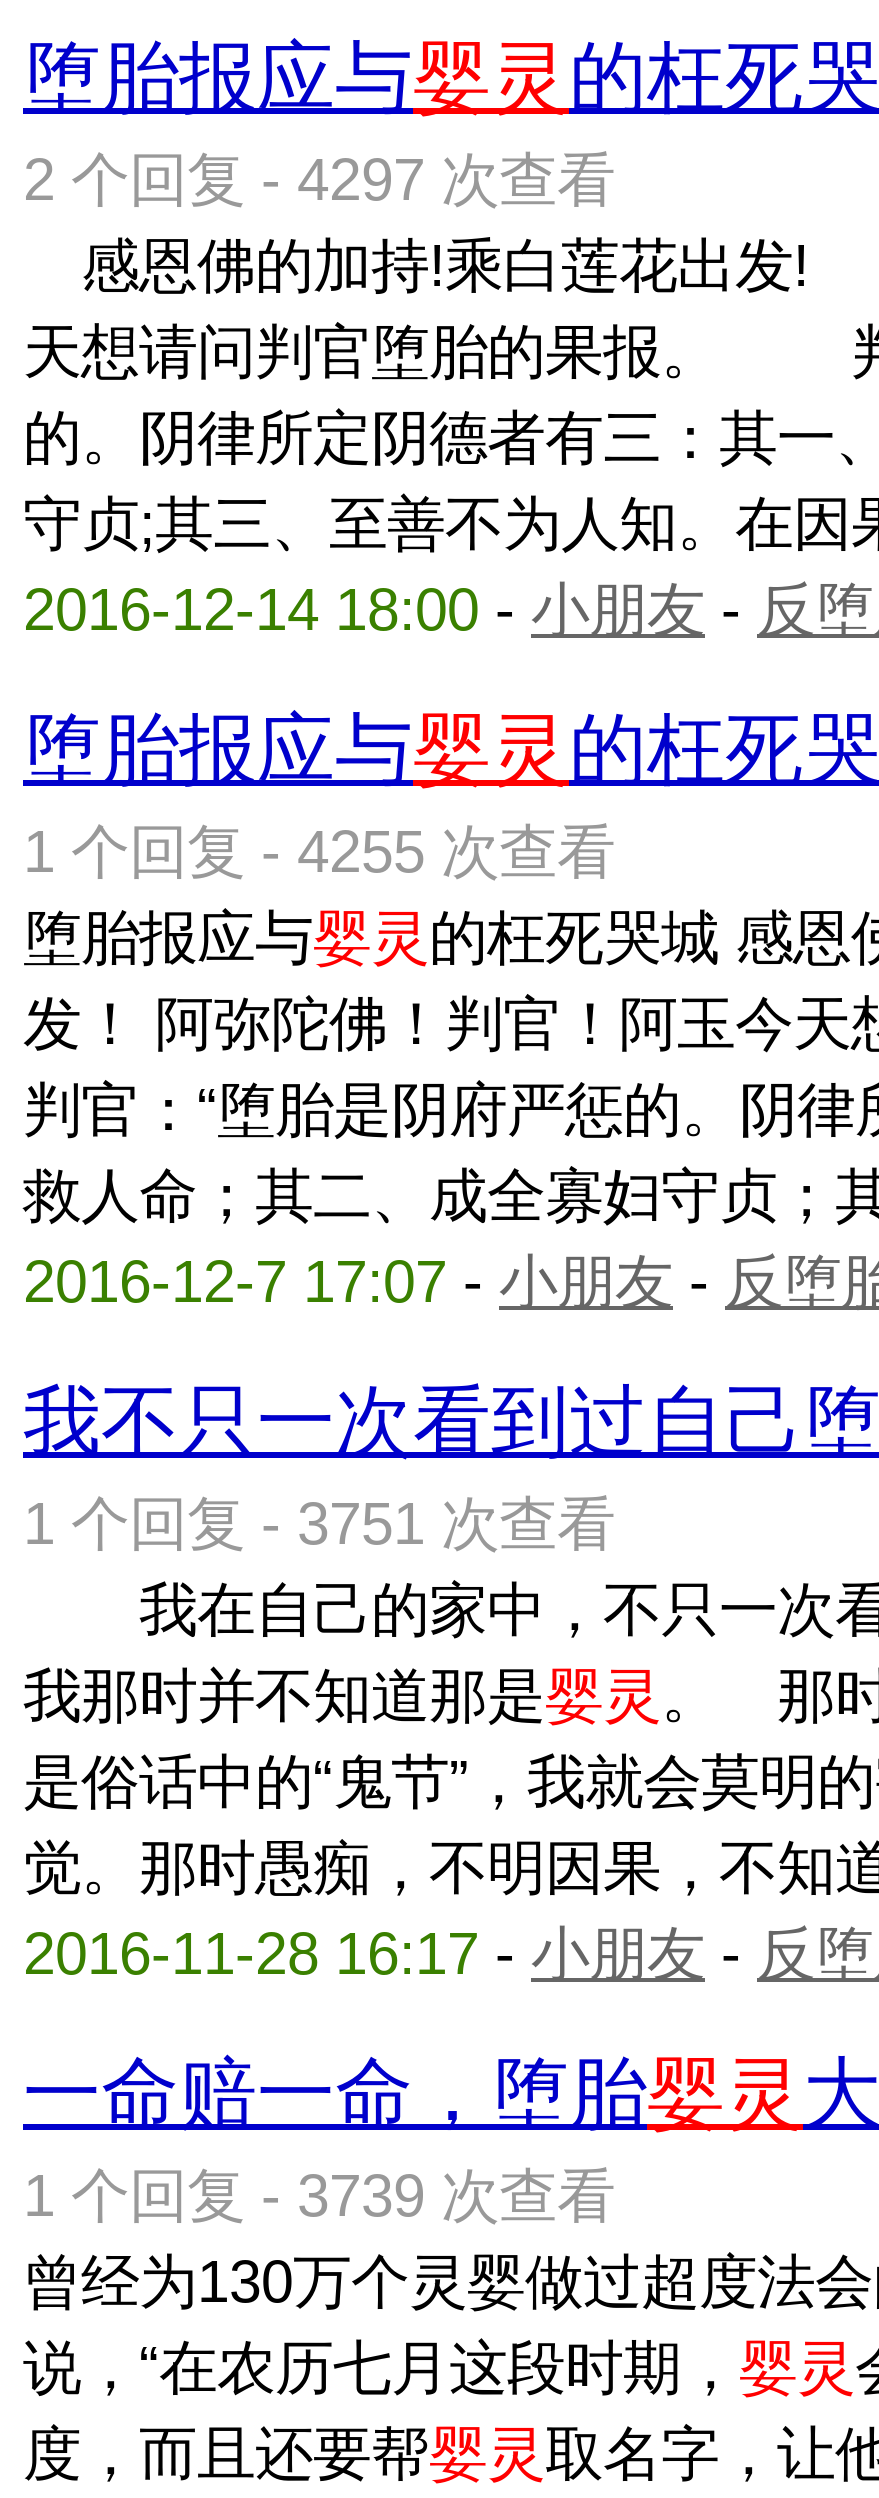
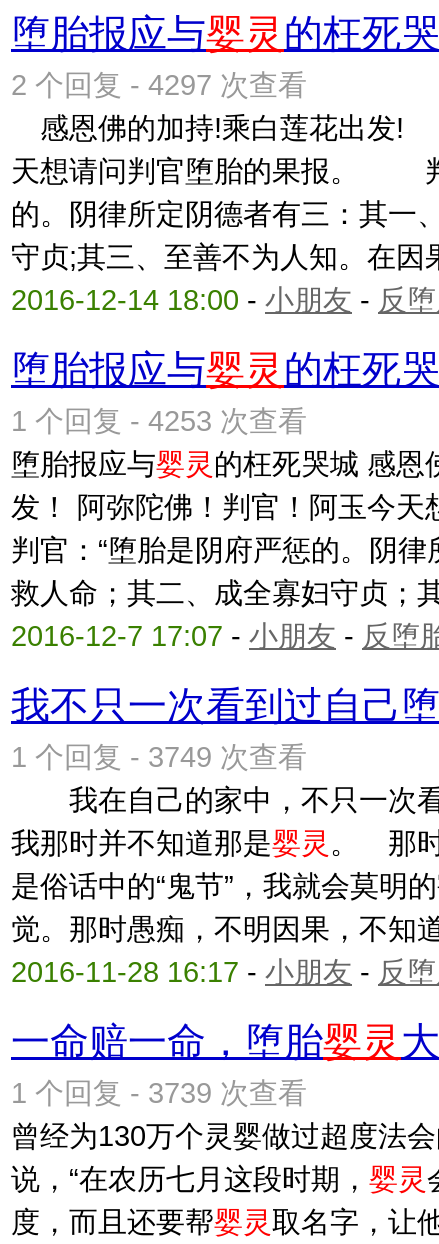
[23,818,615,884] 1 个回复 - 4255 次查看 -> [11,404,307,437] 1 个回复 - 4253 次查看
[23,1490,615,1556] 1 个回复 - 3751 次查看 -> [11,740,307,773] 1 个回复 - 3749 次查看

